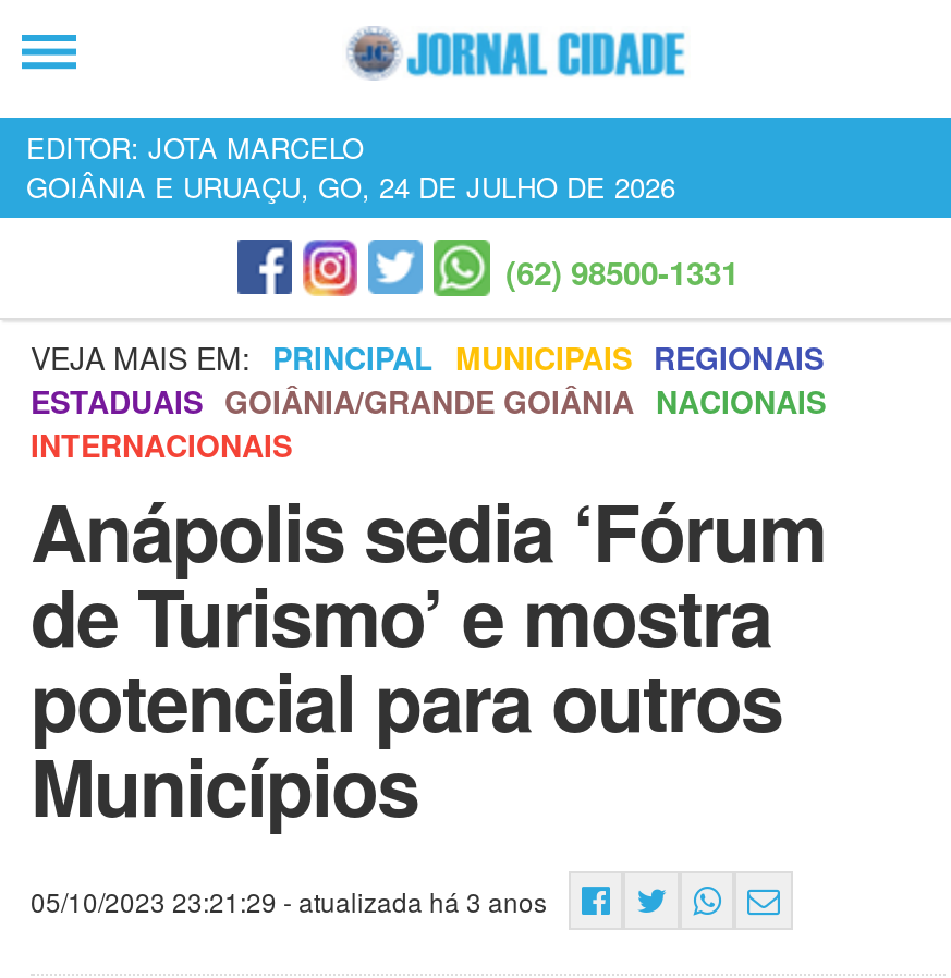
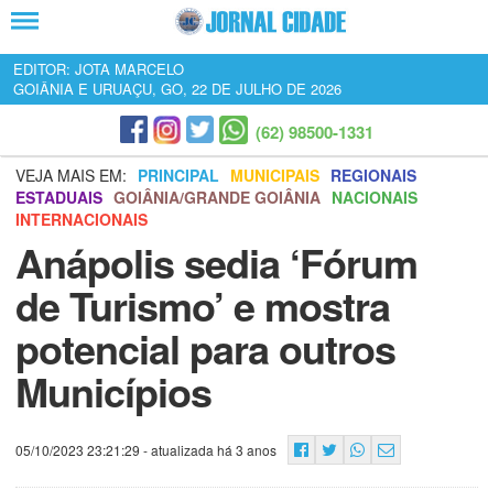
[26,166,675,207] GOIÂNIA E URUAÇU, GO, 24 DE JULHO DE 2026 -> [13,78,341,99] GOIÂNIA E URUAÇU, GO, 22 DE JULHO DE 2026

